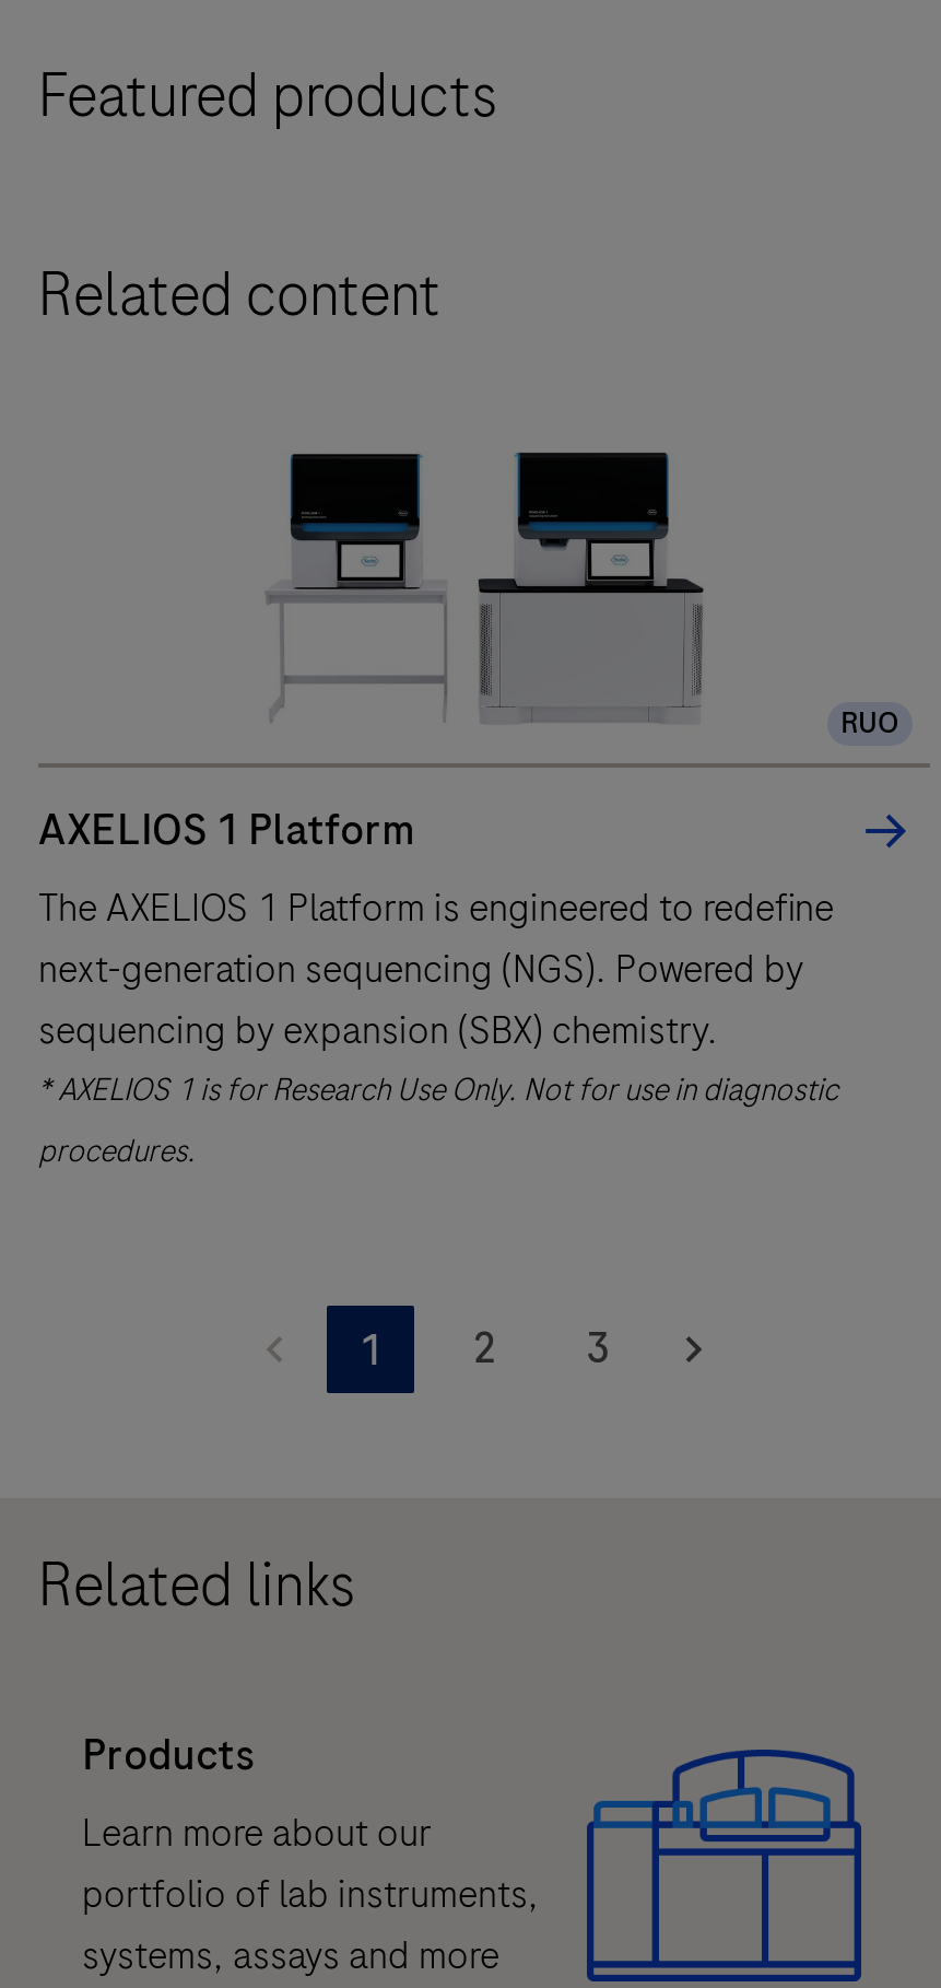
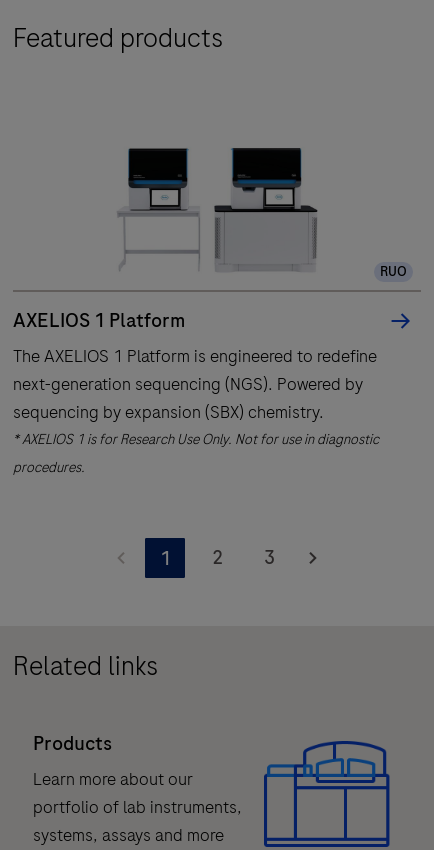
[38,253,440,336] Related content -> none

